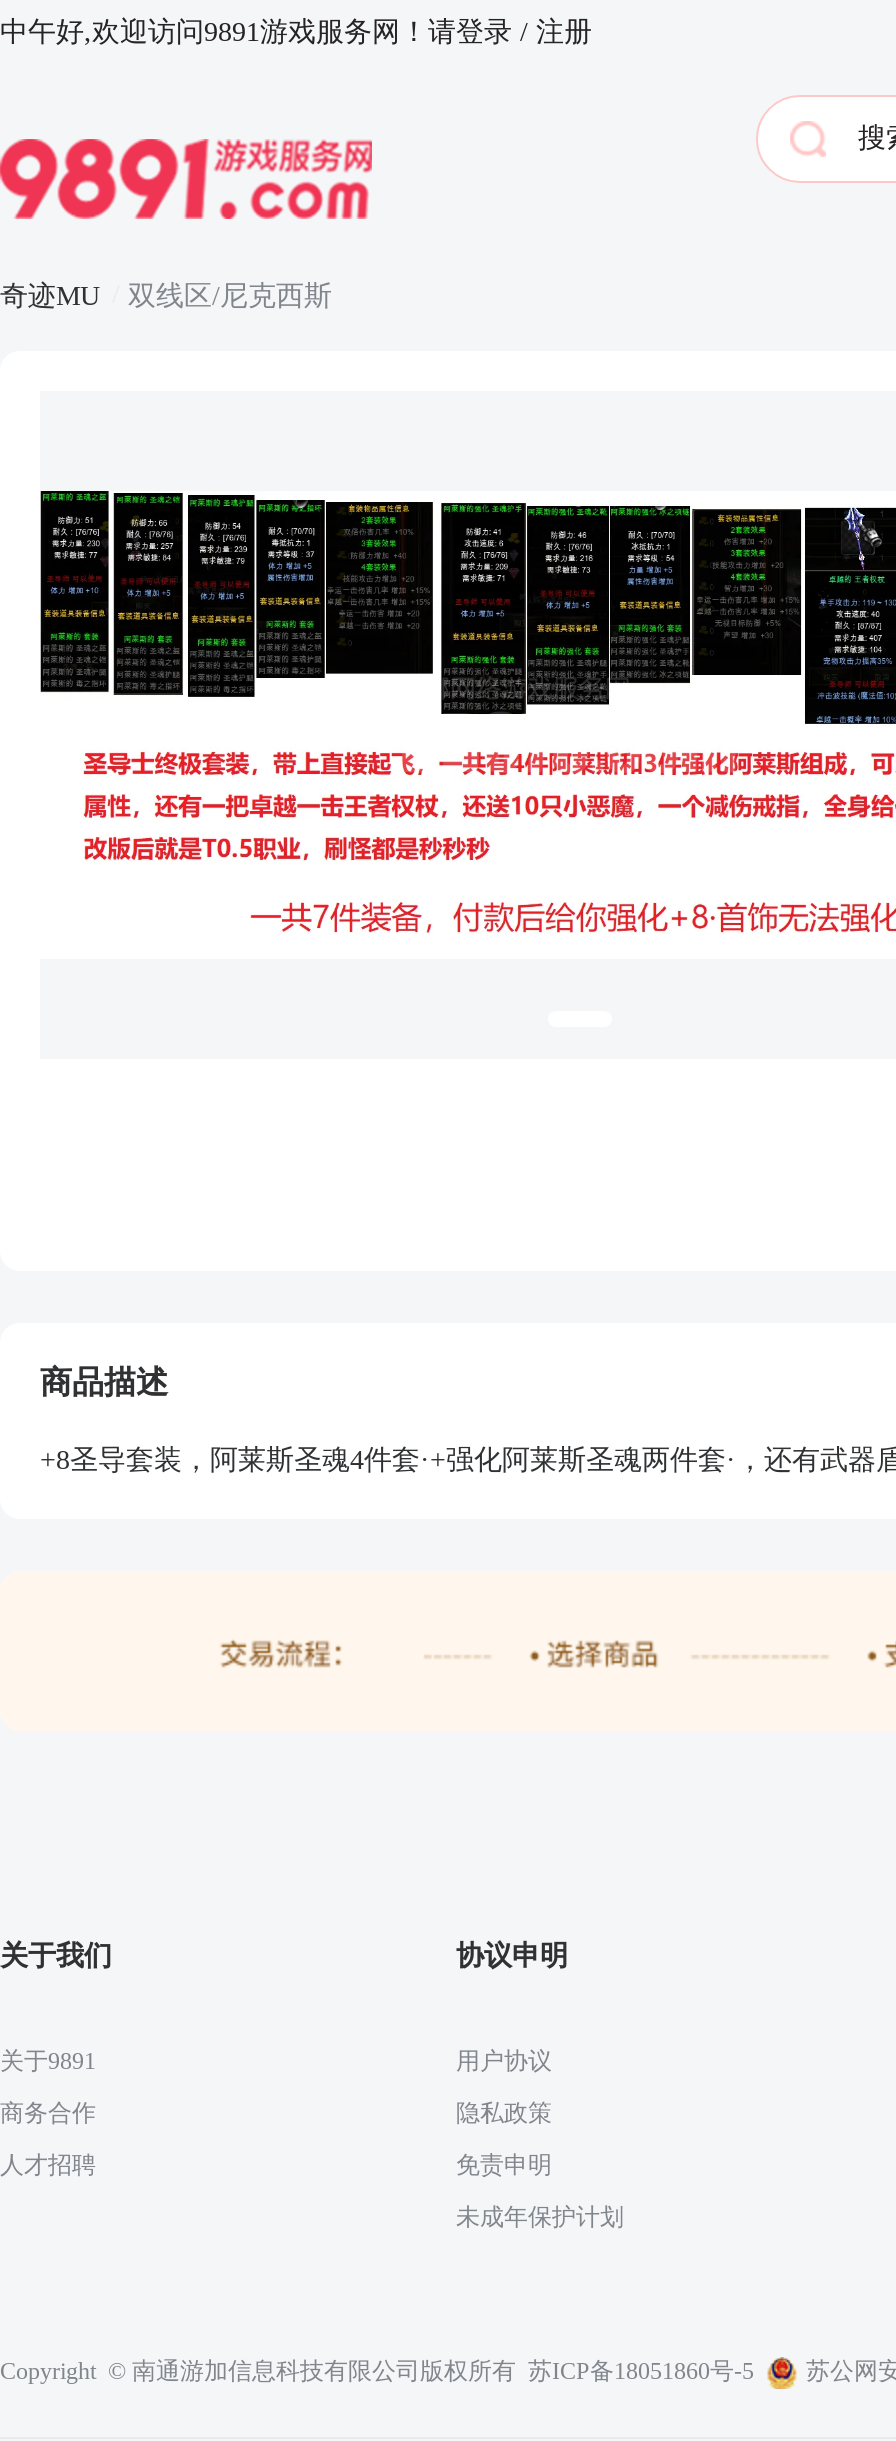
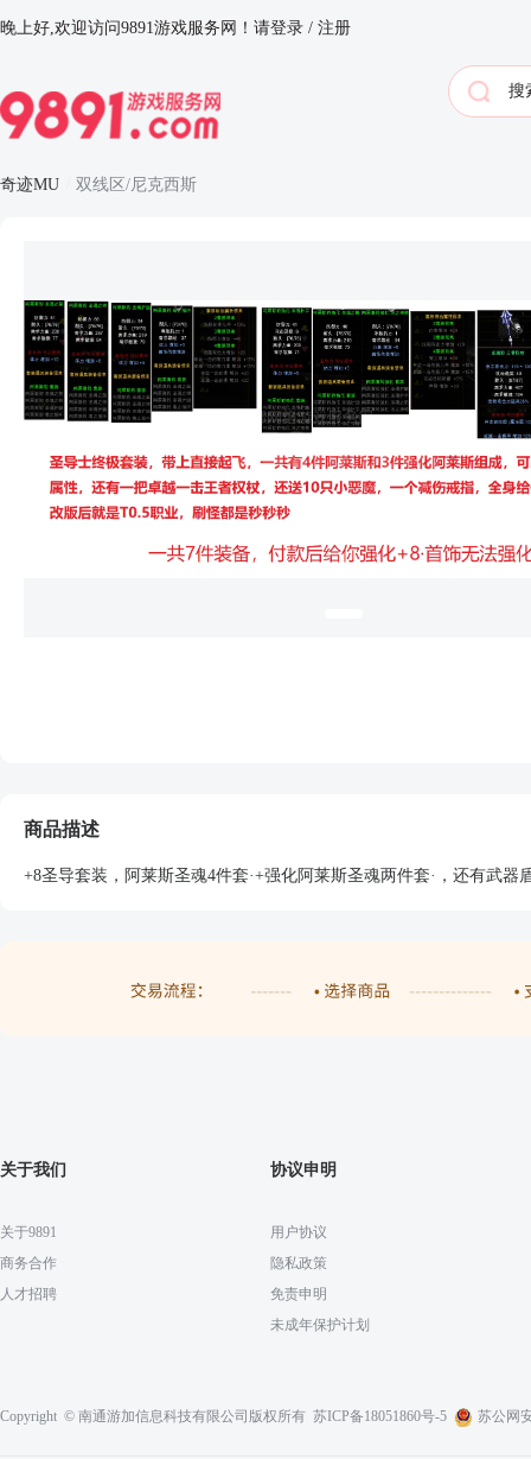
[0,17,592,47] 中午好,欢迎访问9891游戏服务网！请登录/注册 -> [0,19,351,37] 晚上好,欢迎访问9891游戏服务网！请登录/注册

